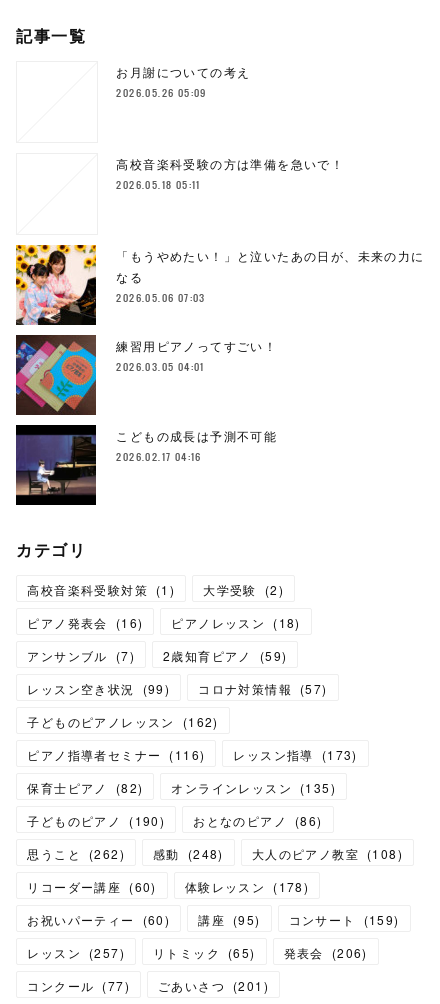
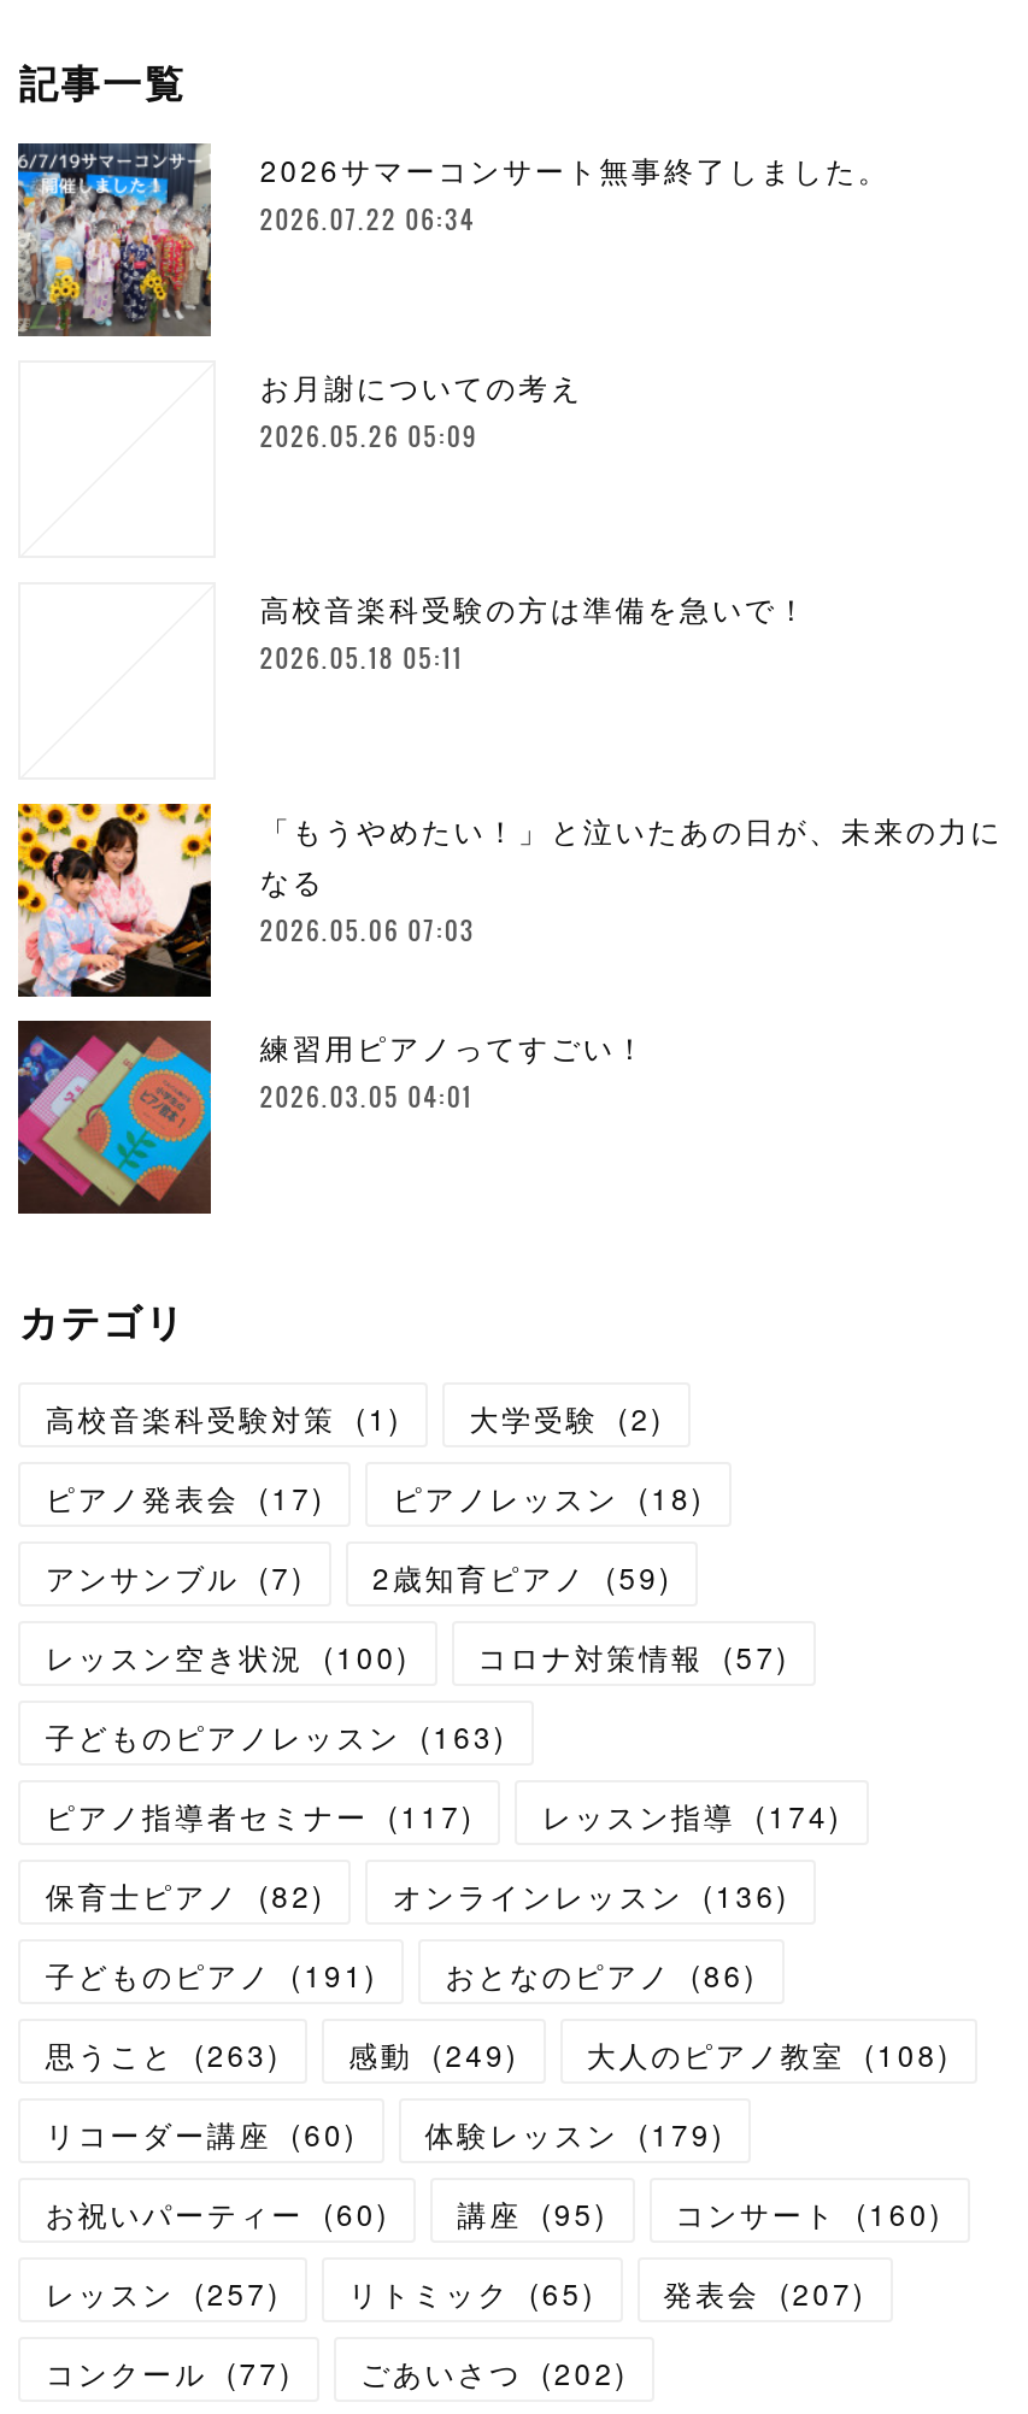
none -> [16,141,890,339] [image] | 2026サマーコンサート無事終了しました。 | 2026.07.22 06:34
moved [14,63,425,374] -> [13,365,1003,1115]: [image] | お月謝についての考え | 2026.05.26 05:09 | ... | 練習用ピアノってすごい！ | 2026.03.05 04:01
moved [15,335,97,415] -> [16,1021,213,1214]: [image]
[15,424,277,505] [image] | こどもの成長は予測不可能 | 2026.02.17 04:16 -> none
[27,614,143,631] ピアノ発表会 (16) -> [46,1476,325,1517] ピアノ発表会 (17)
[27,680,170,697] レッスン空き状況 (99) -> [46,1635,410,1676] レッスン空き状況 (100)
[27,713,219,730] 子どものピアノレッスン (162) -> [46,1715,507,1756] 子どものピアノレッスン (163)
[27,746,205,763] ピアノ指導者セミナー (116) -> [46,1794,475,1835] ピアノ指導者セミナー (117)
[233,746,358,763] レッスン指導 (173) -> [542,1794,842,1835] レッスン指導 (174)
[171,779,336,796] オンラインレッスン (135) -> [393,1874,789,1915] オンラインレッスン (136)
[27,812,165,829] 子どものピアノ (190) -> [46,1953,378,1994] 子どものピアノ (191)
[27,845,125,862] 思うこと (262) -> [46,2033,281,2074] 思うこと (263)
[153,845,224,862] 感動 (248) -> [348,2033,519,2074] 感動 (249)
[185,878,309,895] 体験レッスン (178) -> [425,2112,725,2153] 体験レッスン (179)
[27,911,400,928] お祝いパーティー (60) 講座 (95) コンサート (159) -> [46,2192,943,2233] お祝いパーティー (60) 講座 (95) コンサート (160)
[27,944,368,961] レッスン (257) リトミック (65) 発表会 (206) -> [46,2272,866,2313] レッスン (257) リトミック (65) 発表会 (207)
[27,977,269,994] コンクール (77) ごあいさつ (201) -> [46,2351,628,2392] コンクール (77) ごあいさつ (202)

